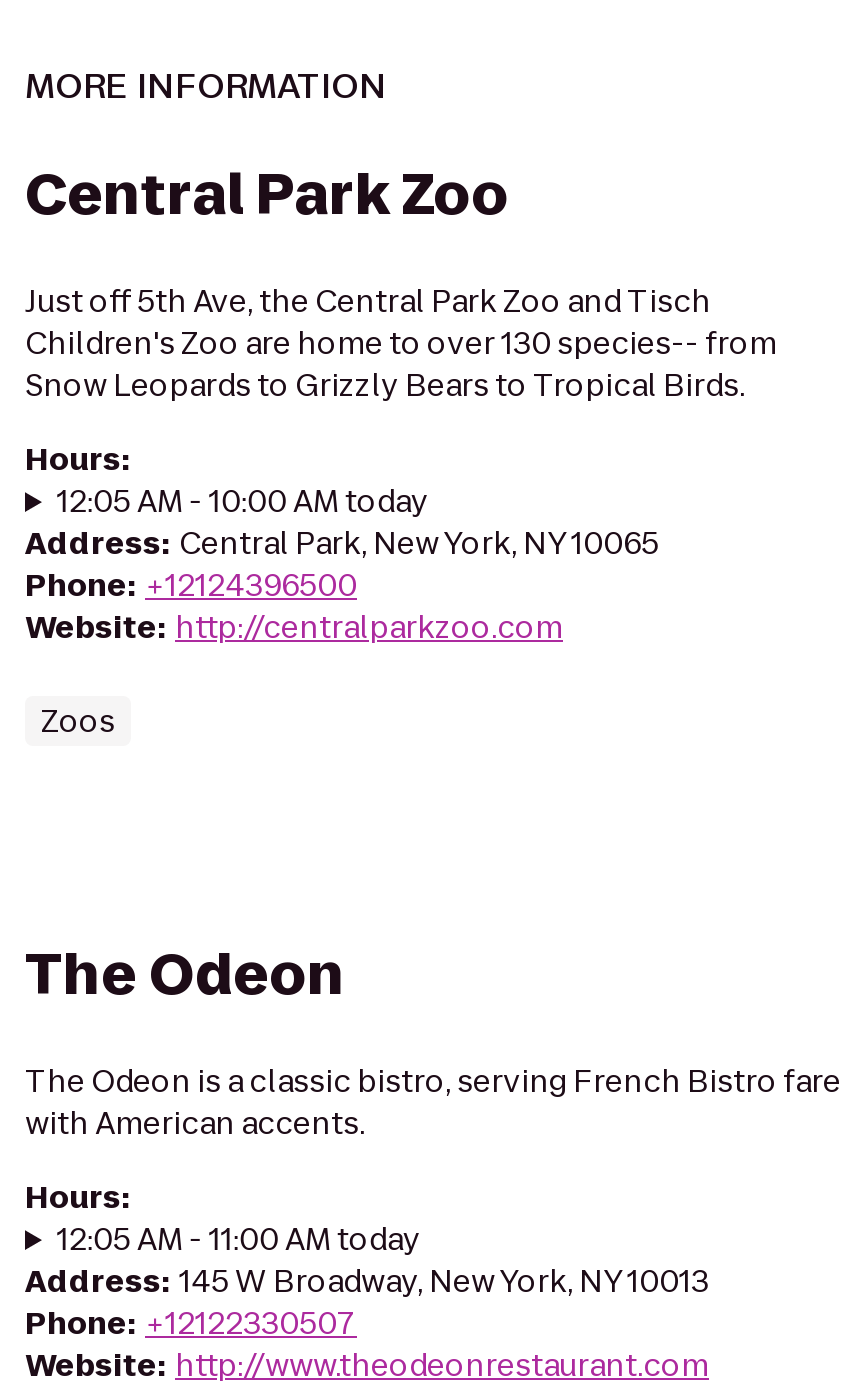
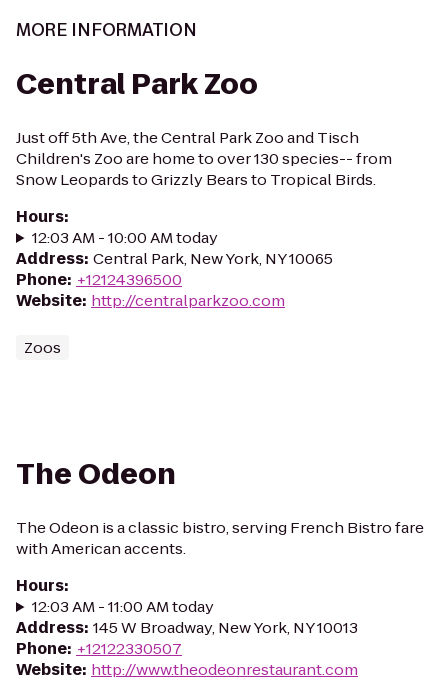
[57,480,429,522] 12:05 AM - 10:00 AM today -> [32,227,218,248] 12:03 AM - 10:00 AM today
[57,1218,421,1260] 12:05 AM - 11:00 AM today -> [32,596,214,617] 12:03 AM - 11:00 AM today

